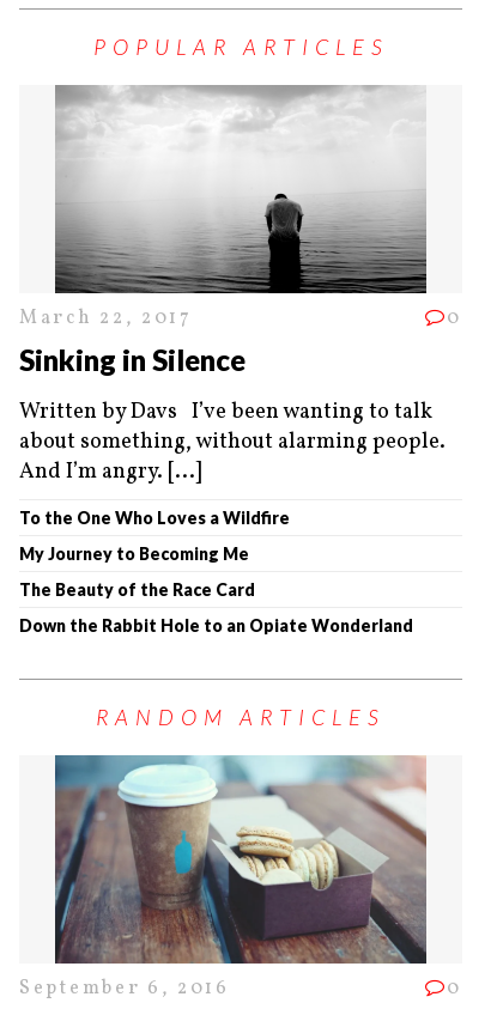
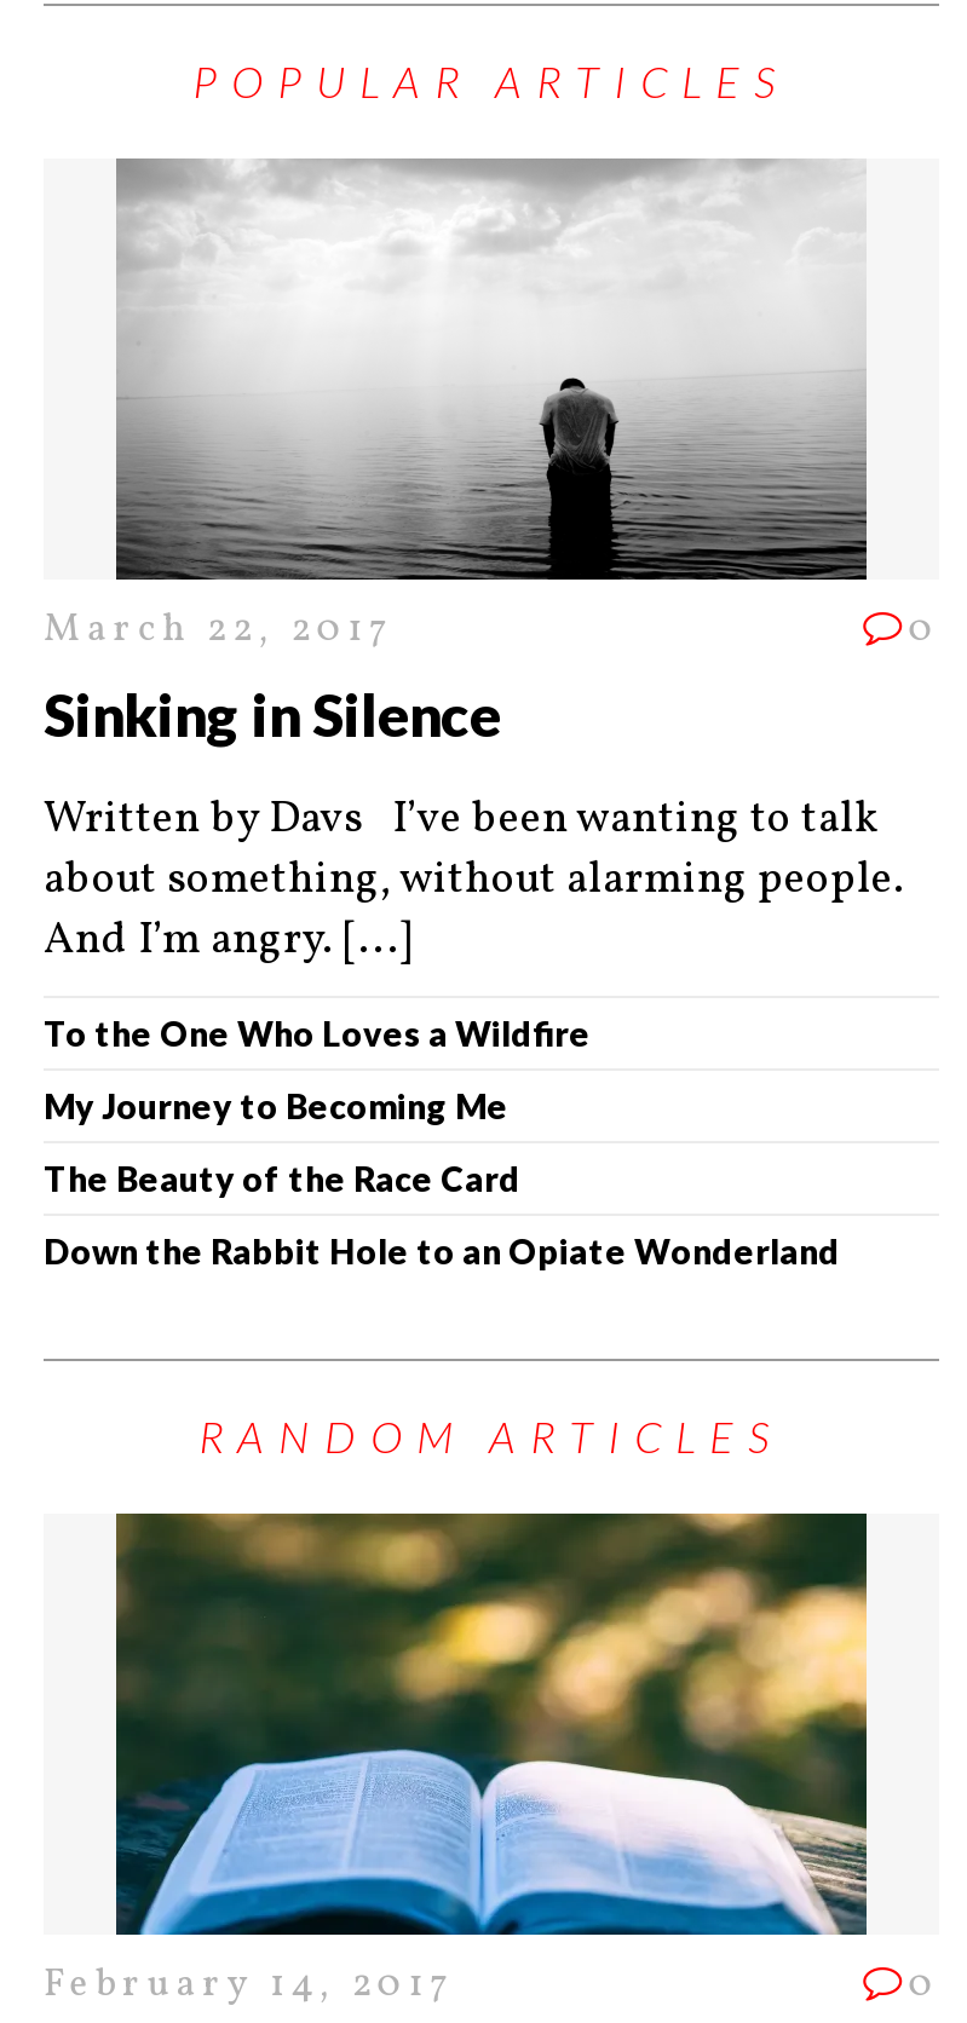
[19,754,428,1002] [image] | September 6, 2016 -> [44,1511,869,2012] [image] | February 14, 2017

